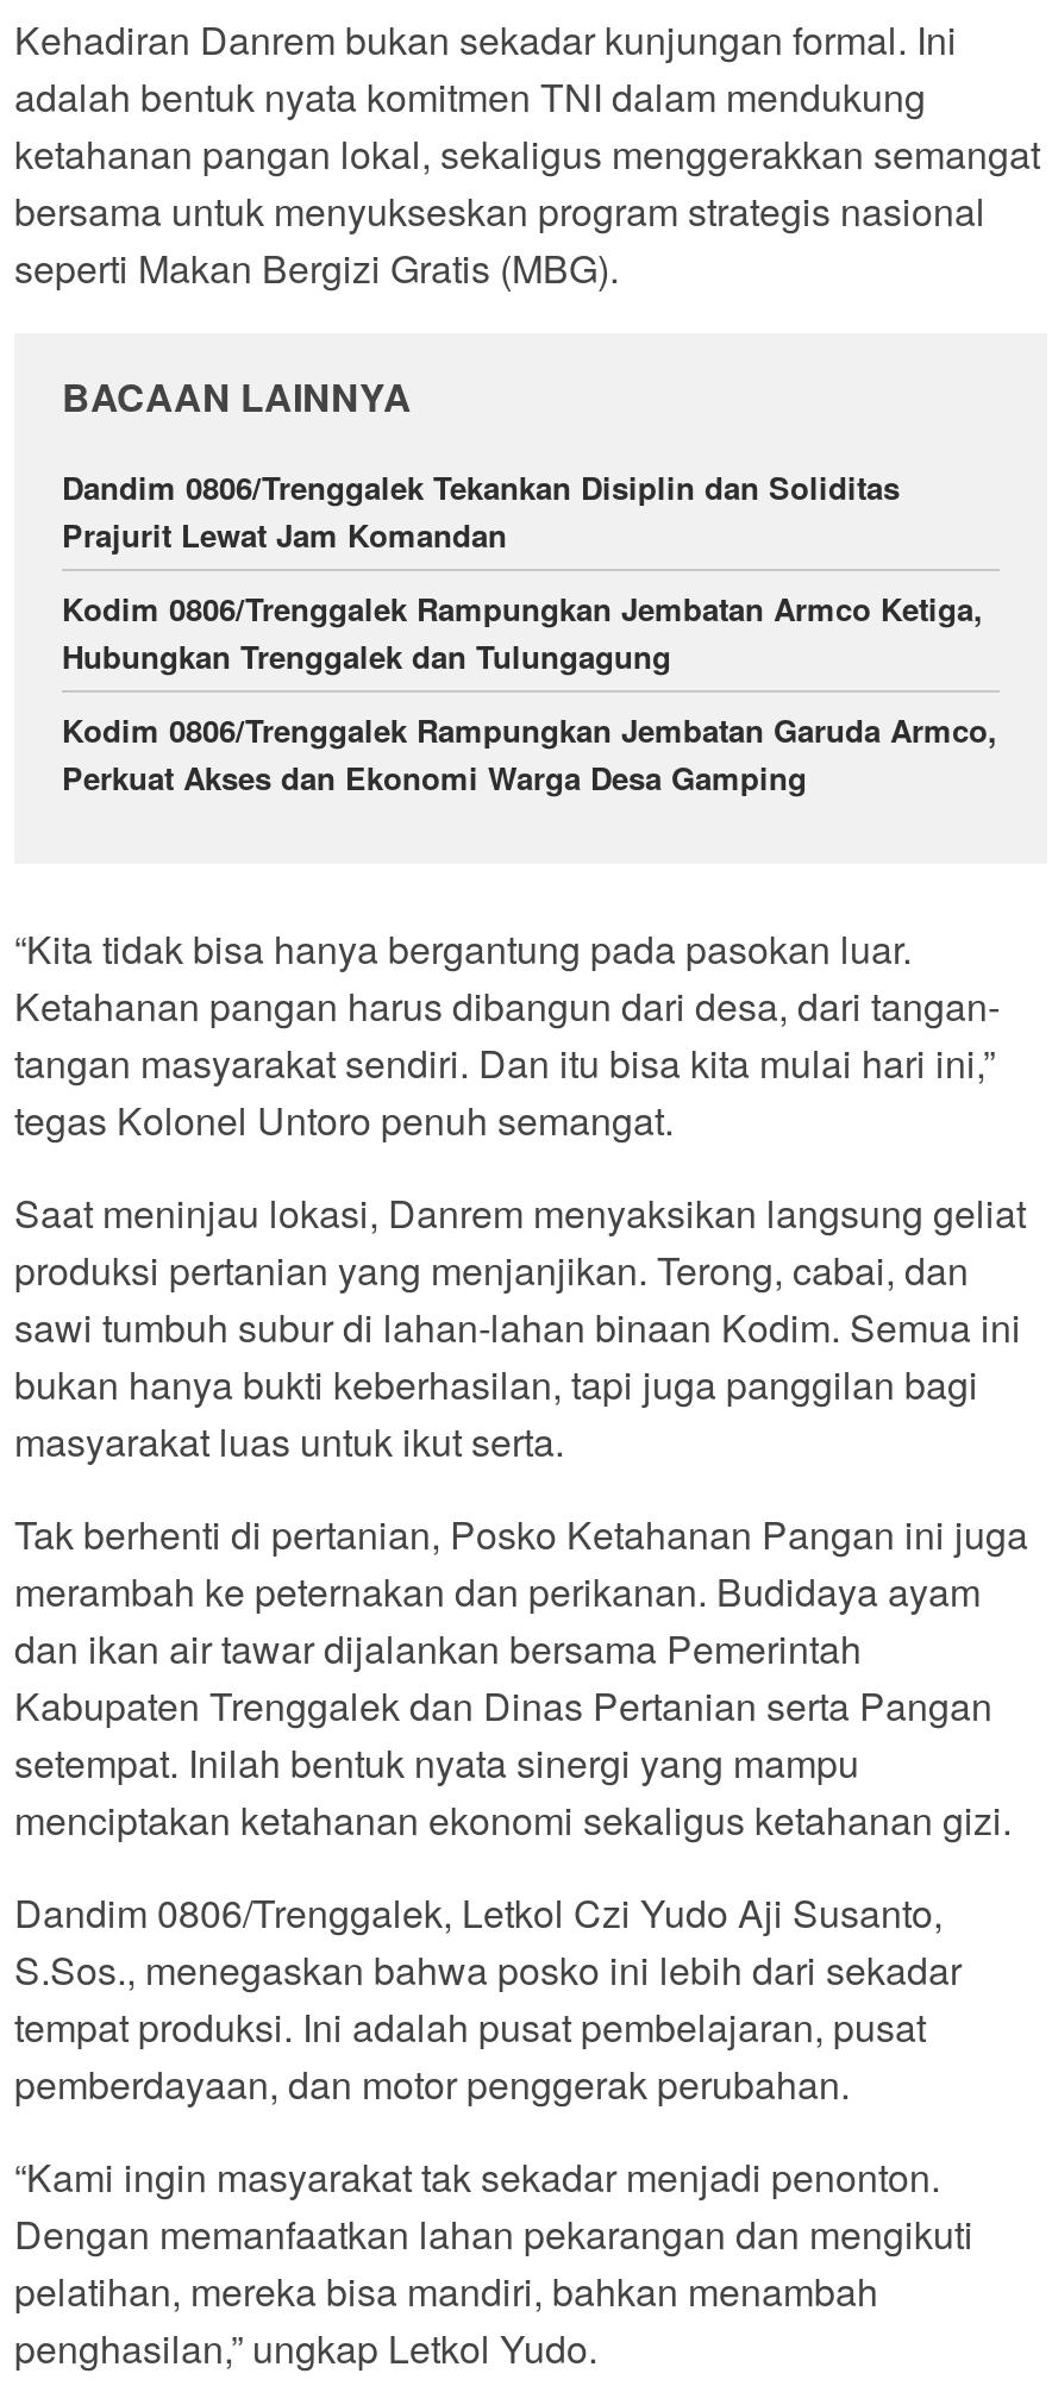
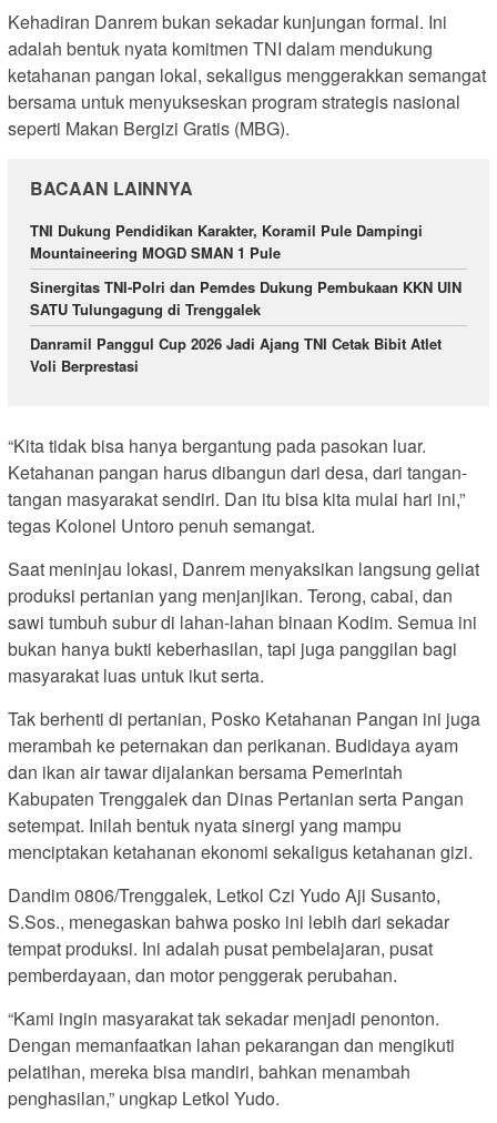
[62,465,900,558] Dandim 0806/Trenggalek Tekankan Disiplin dan Soliditas | Prajurit Lewat Jam Komandan -> [30,220,423,263] TNI Dukung Pendidikan Karakter, Koramil Pule Dampingi | Mountaineering MOGD SMAN 1 Pule
[62,586,983,679] Kodim 0806/Trenggalek Rampungkan Jembatan Armco Ketiga, | Hubungkan Trenggalek dan Tulungagung -> [30,277,461,320] Sinergitas TNI-Polri dan Pemdes Dukung Pembukaan KKN UIN | SATU Tulungagung di Trenggalek
[62,708,997,801] Kodim 0806/Trenggalek Rampungkan Jembatan Garuda Armco, | Perkuat Akses dan Ekonomi Warga Desa Gamping -> [30,333,442,377] Danramil Panggul Cup 2026 Jadi Ajang TNI Cetak Bibit Atlet | Voli Berprestasi

